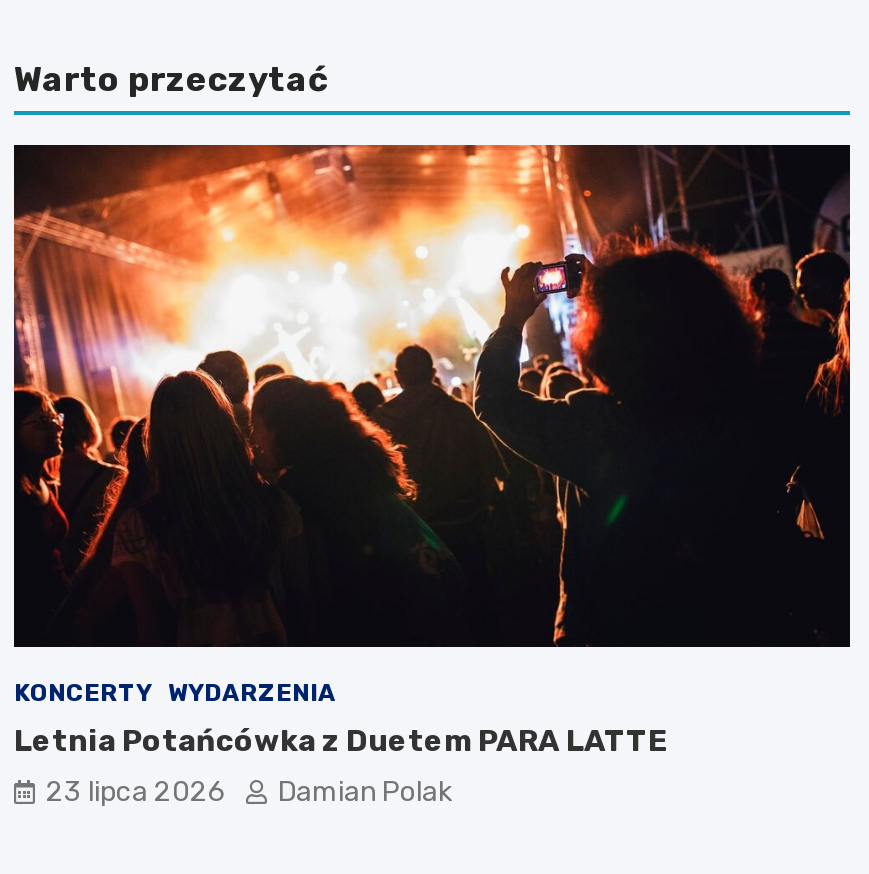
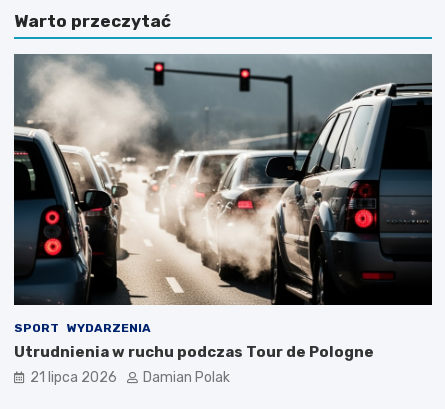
[12,143,852,809] [image] | KONCERTY WYDARZENIA | Letnia Potańcówka z Duetem PARA LATTE | 23 lipca 2026 -> [13,53,433,386] [image] | SPORT WYDARZENIA | Utrudnienia w ruchu podczas Tour de Pologne | 21 lipca 2026

